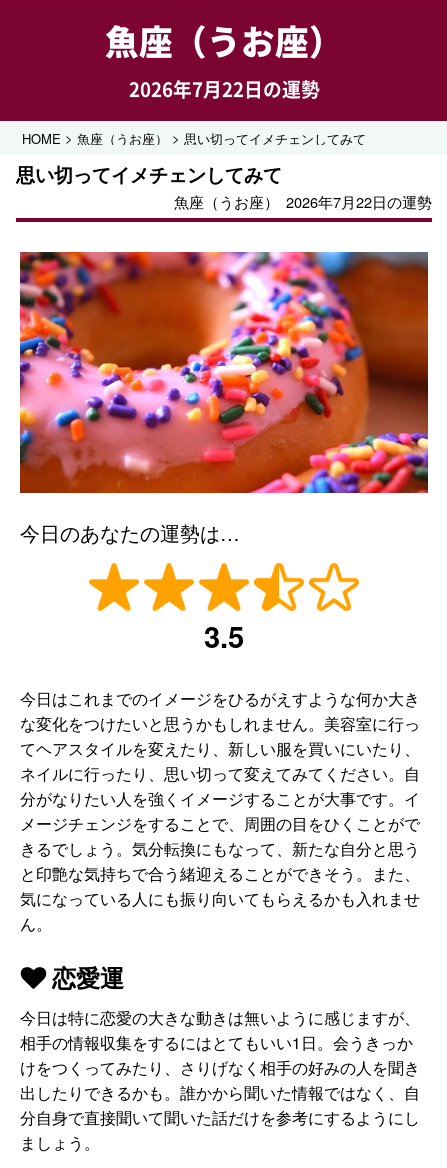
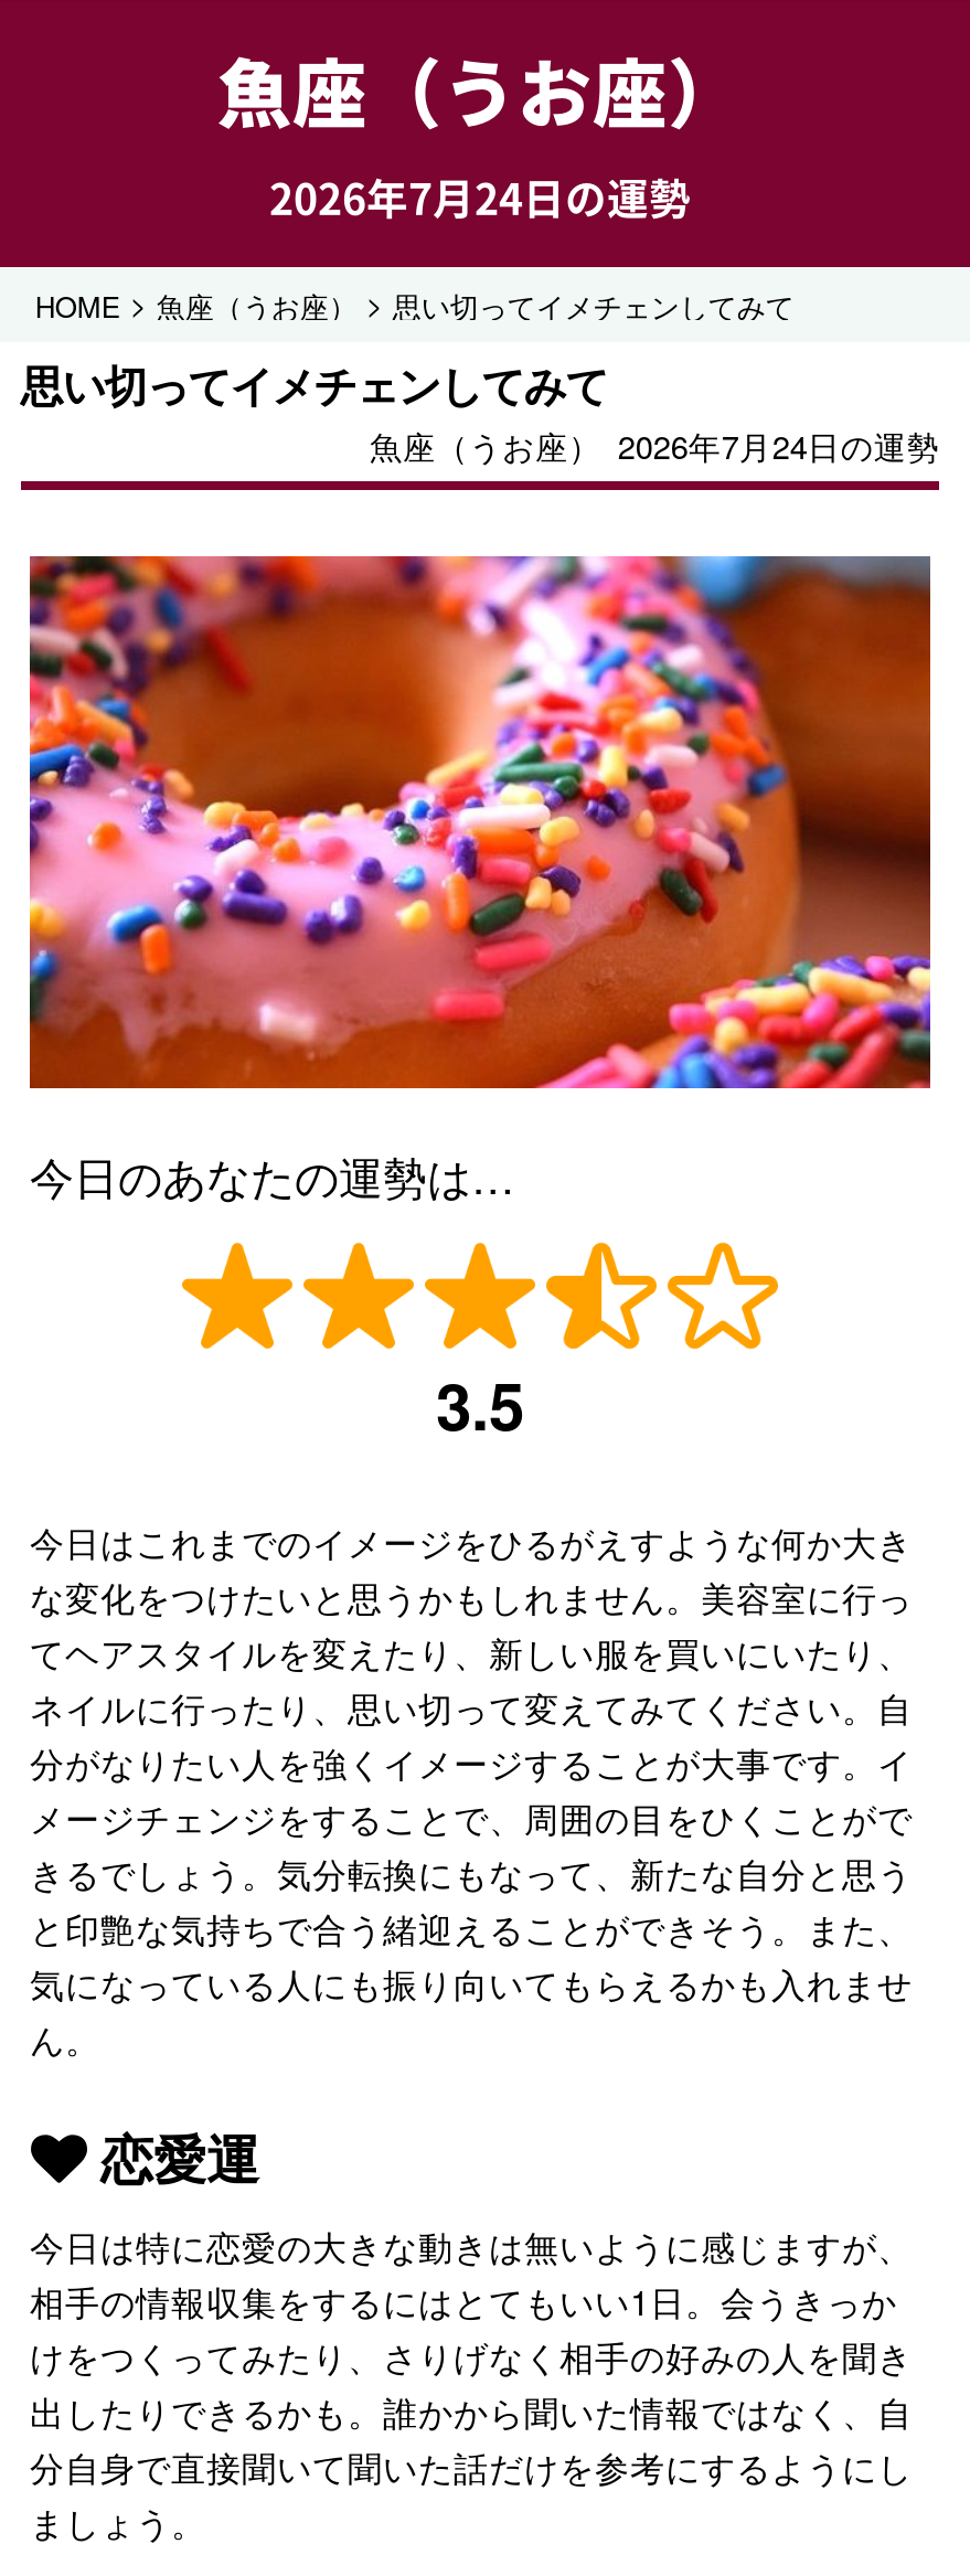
[128,75,319,103] 2026年7月22日の運勢 -> [269,166,691,227] 2026年7月24日の運勢
[174,191,432,212] 魚座（うお座） 2026年7月22日の運勢 -> [370,422,940,469] 魚座（うお座） 2026年7月24日の運勢

